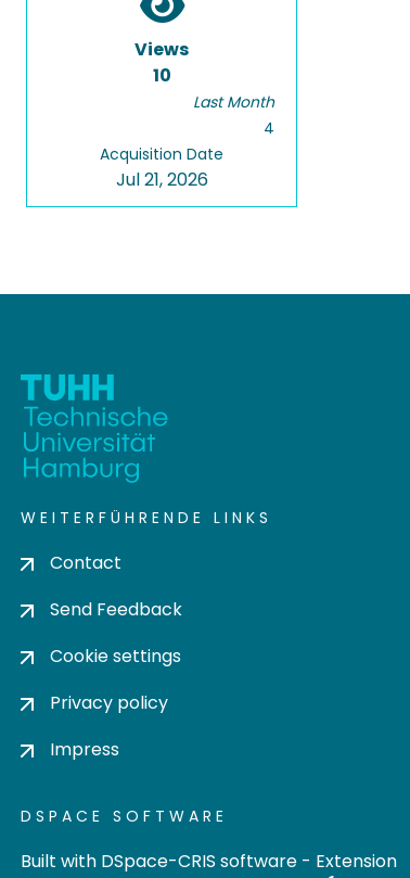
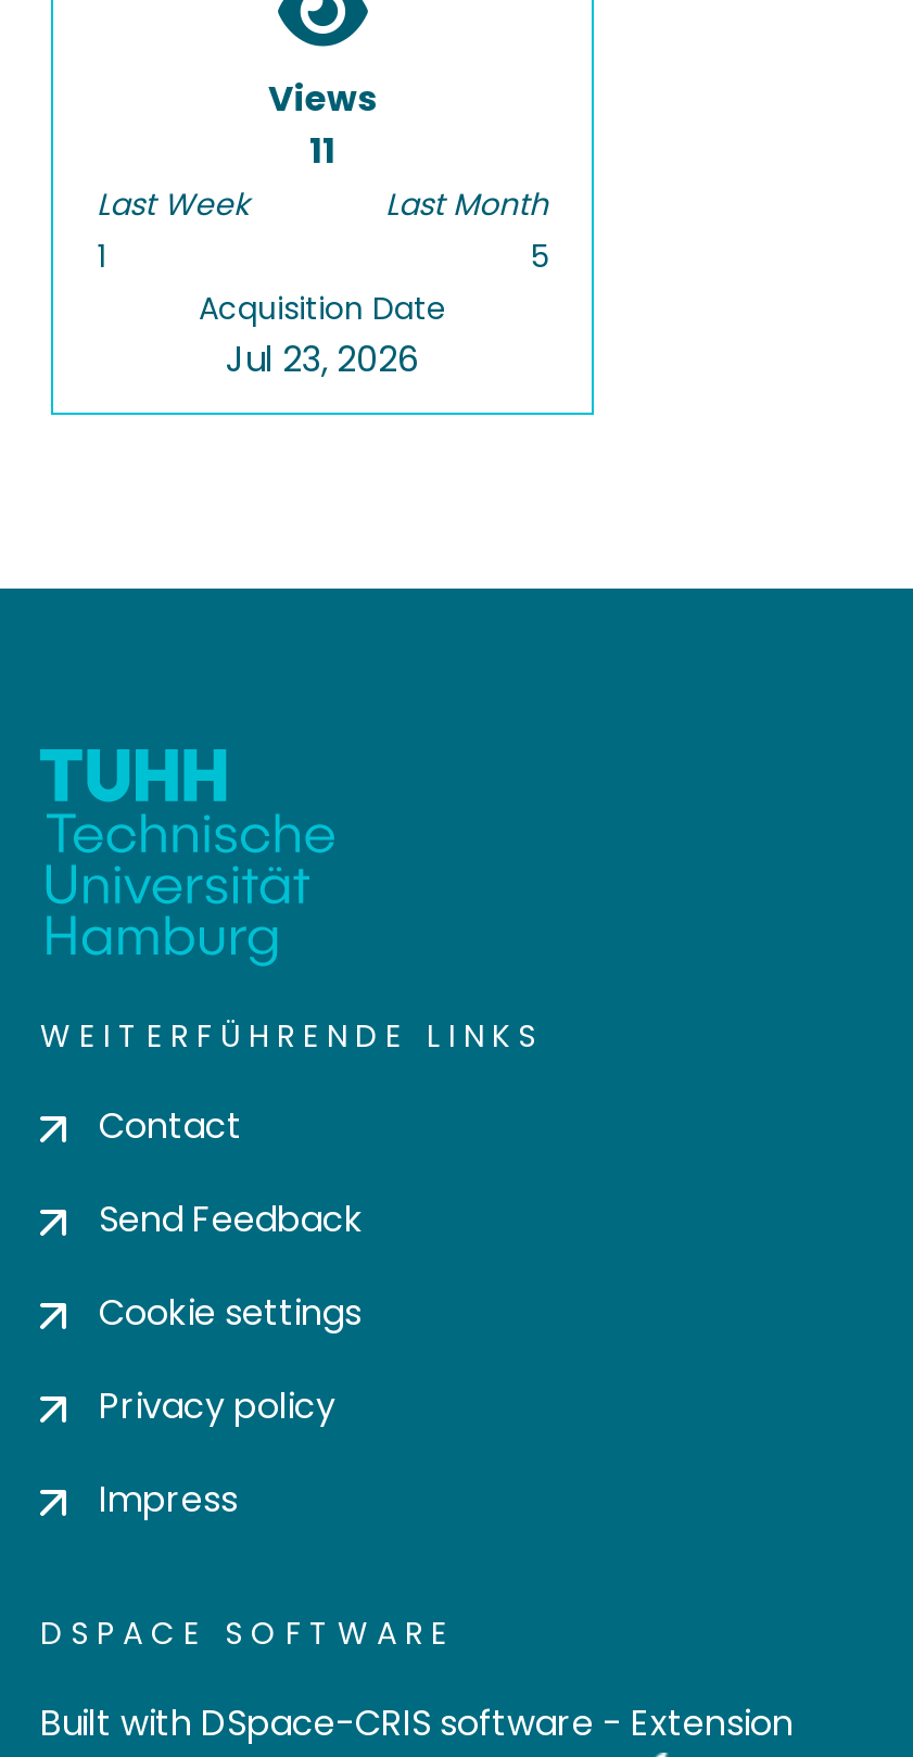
[152,63,171,88] 10 -> [97,126,335,278] 11 | Last Week | 1
[264,117,274,139] 4 -> [531,235,548,278] 5
[116,167,208,192] Jul 21, 2026 -> [226,334,419,384] Jul 23, 2026

